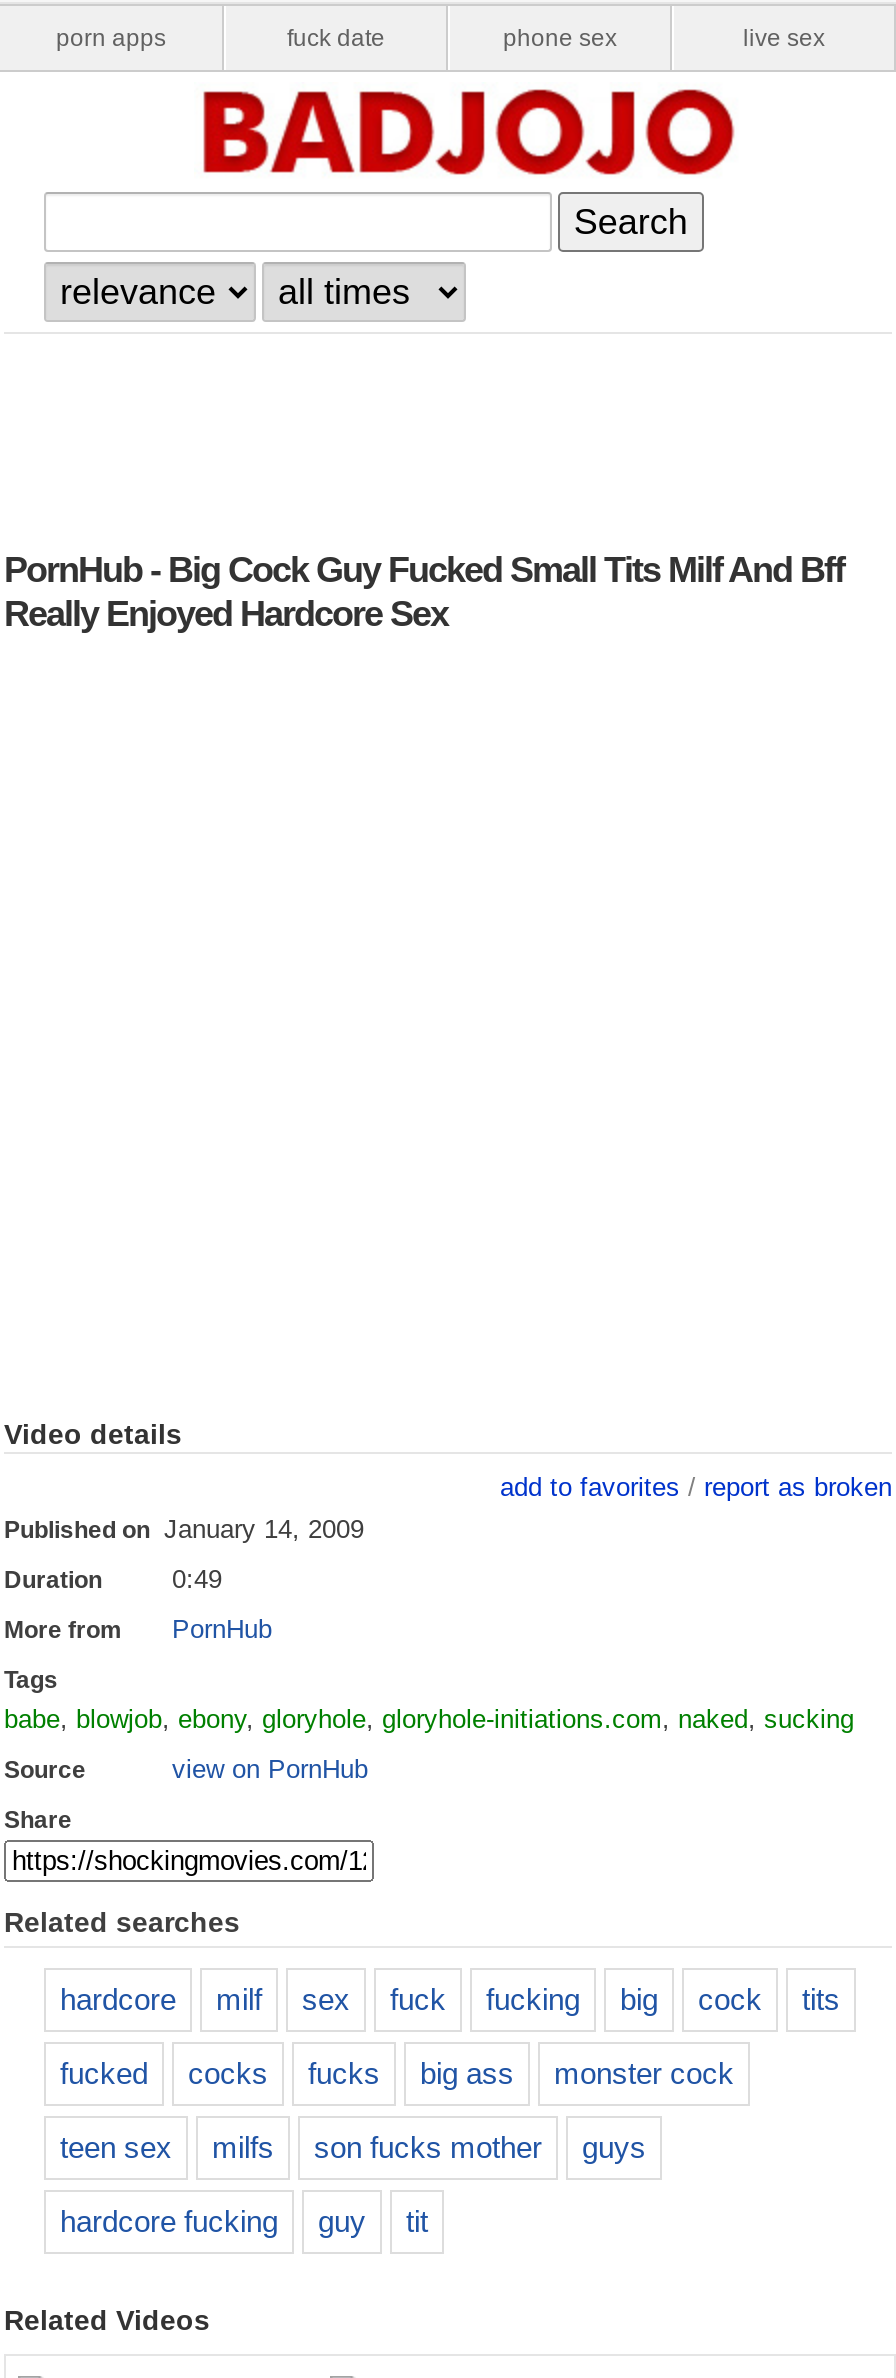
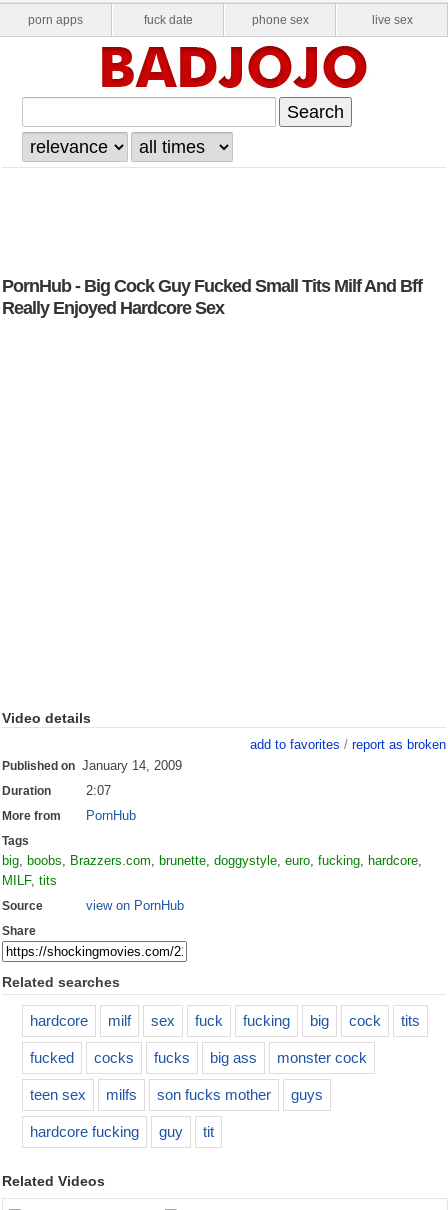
[164,1563,222,1593] 0:49 -> [82,783,111,798] 2:07
[4,1703,854,1733] babe, blowjob, ebony, gloryhole, gloryhole-initiations.com, naked, sucking -> [2,853,422,888] big, boobs, Brazzers.com, brunette, doggystyle, euro, fucking, hardcore, | MILF, tits

